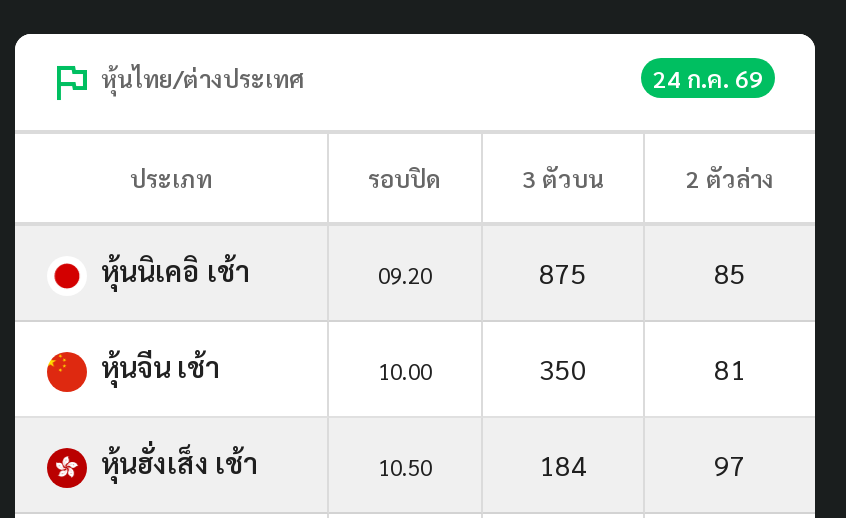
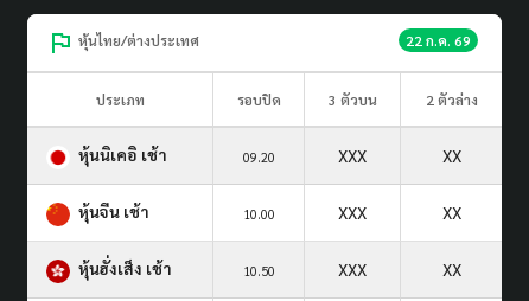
[653,62,763,94] 24 ก.ค. 69 -> [406,31,471,50] 22 ก.ค. 69
[539,254,746,290] 875 | 85 -> [338,144,461,166] XXX | XX
[539,350,746,386] 350 | 81 -> [338,201,461,223] XXX | XX
[539,446,746,482] 184 | 97 -> [338,258,461,279] XXX | XX

